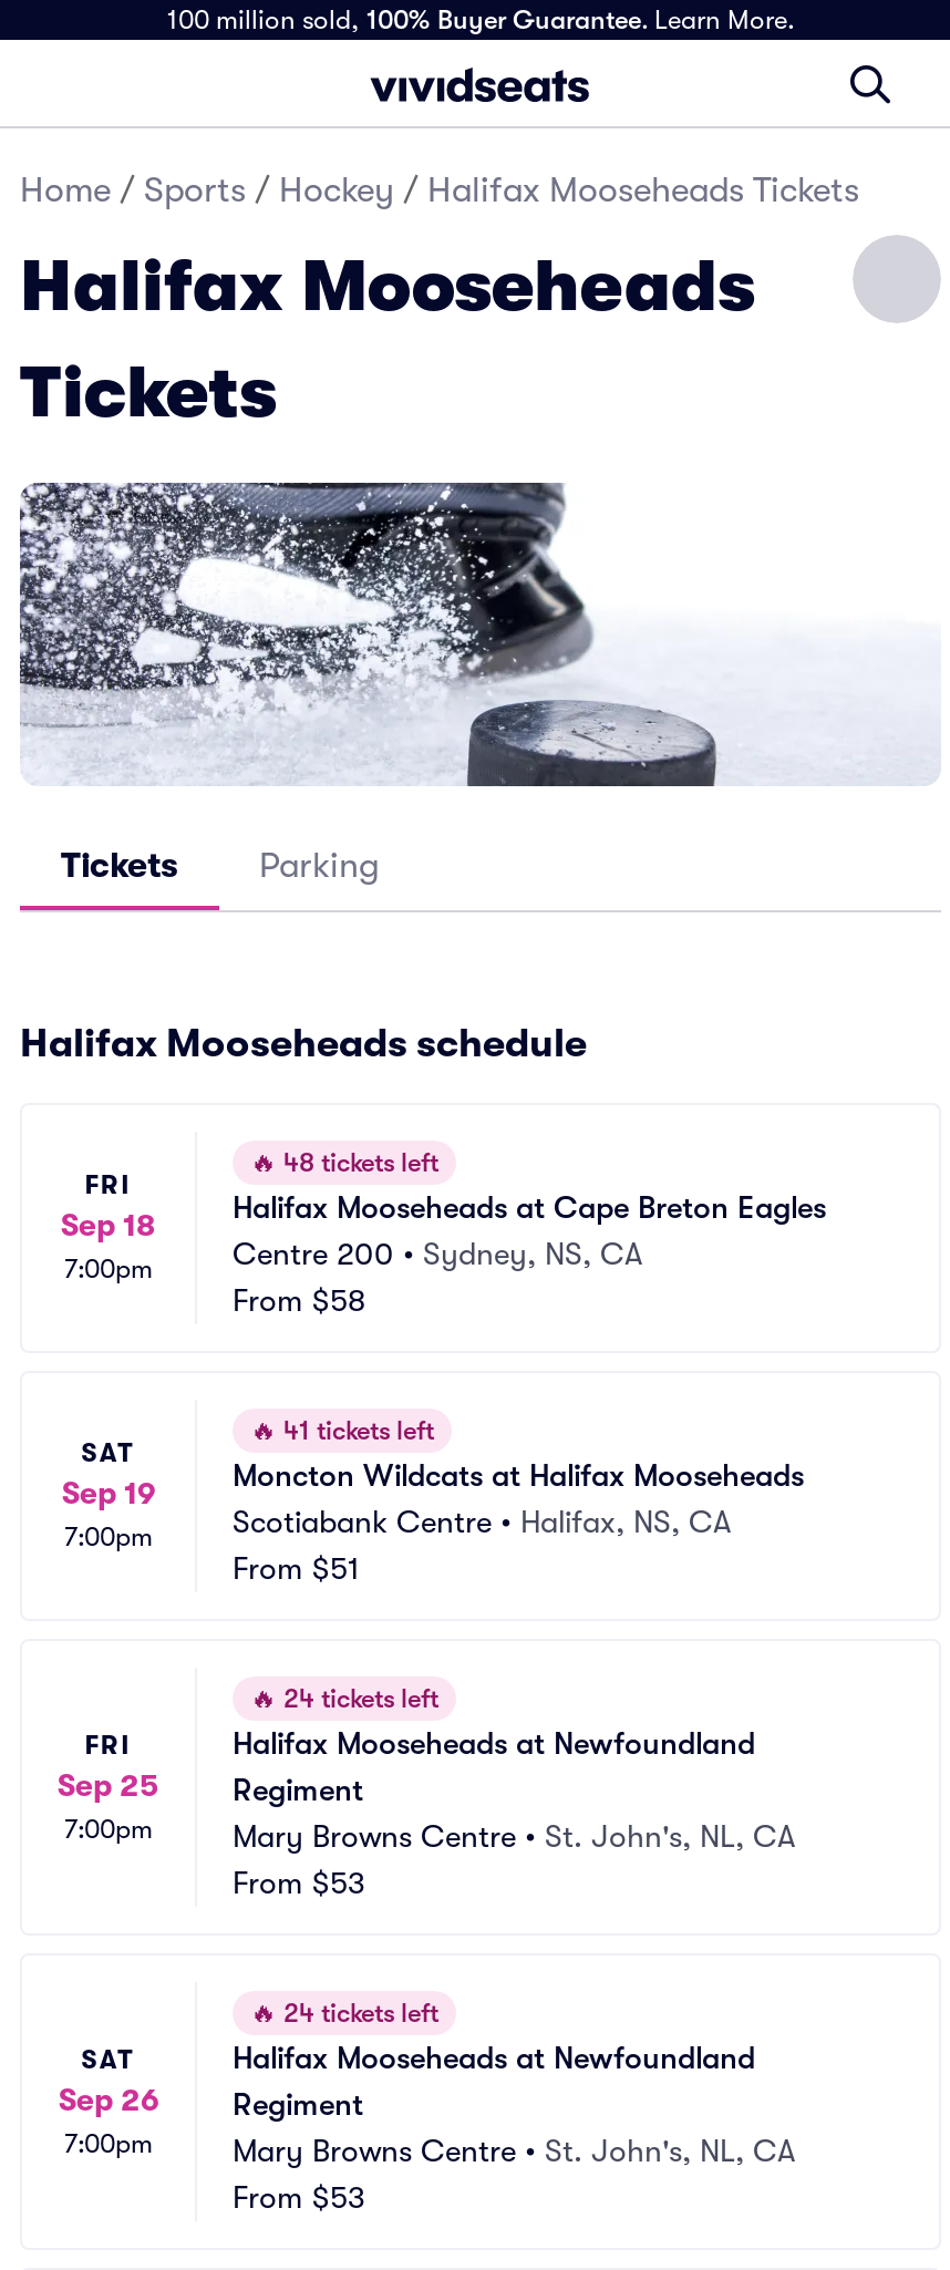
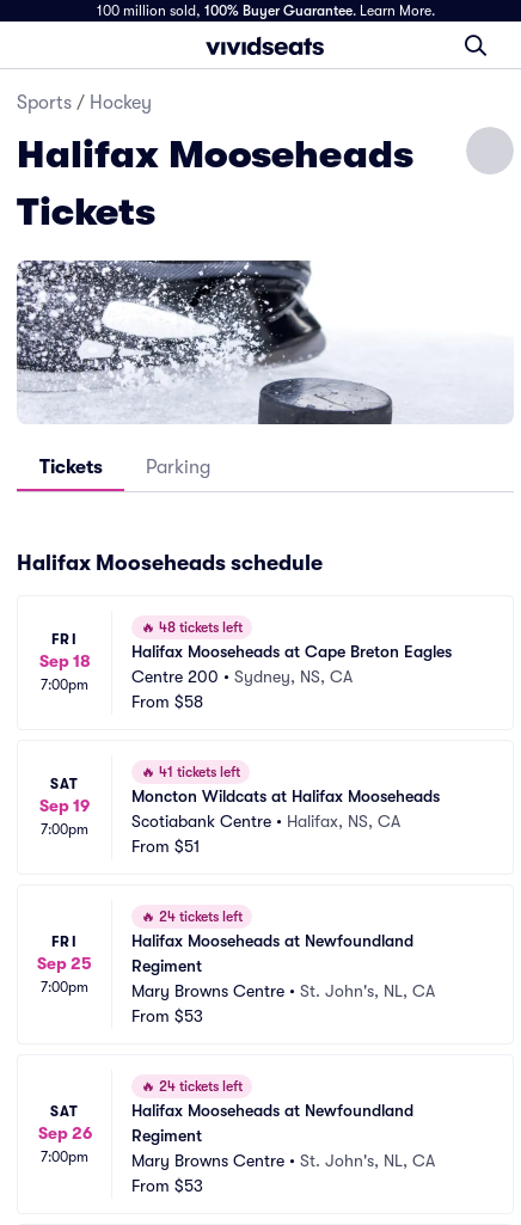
[20,171,859,210] Home / Sports / Hockey / Halifax Mooseheads Tickets -> [17,92,152,114] Sports / Hockey

